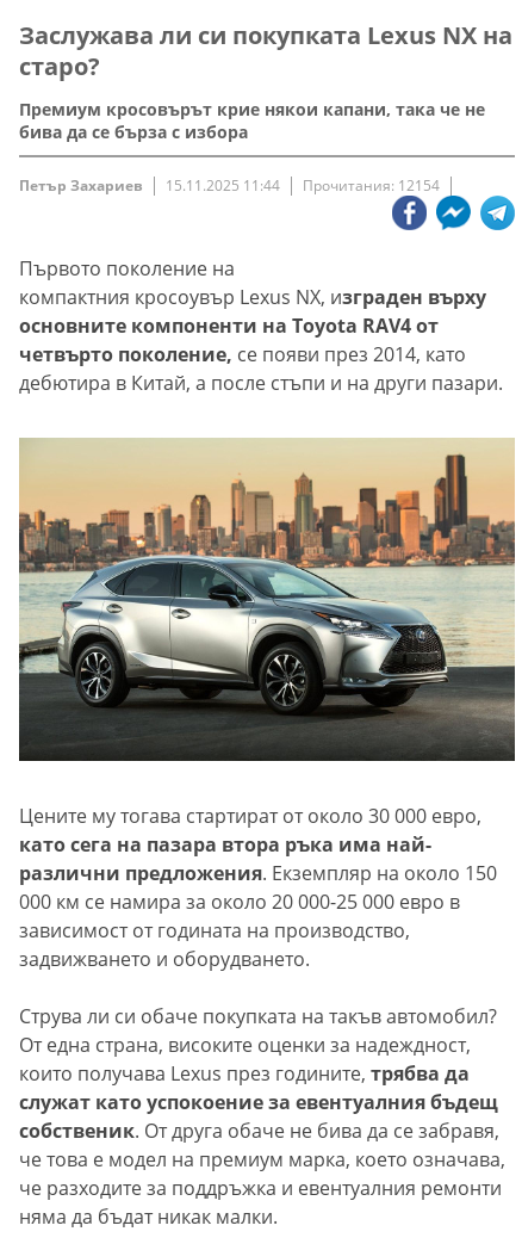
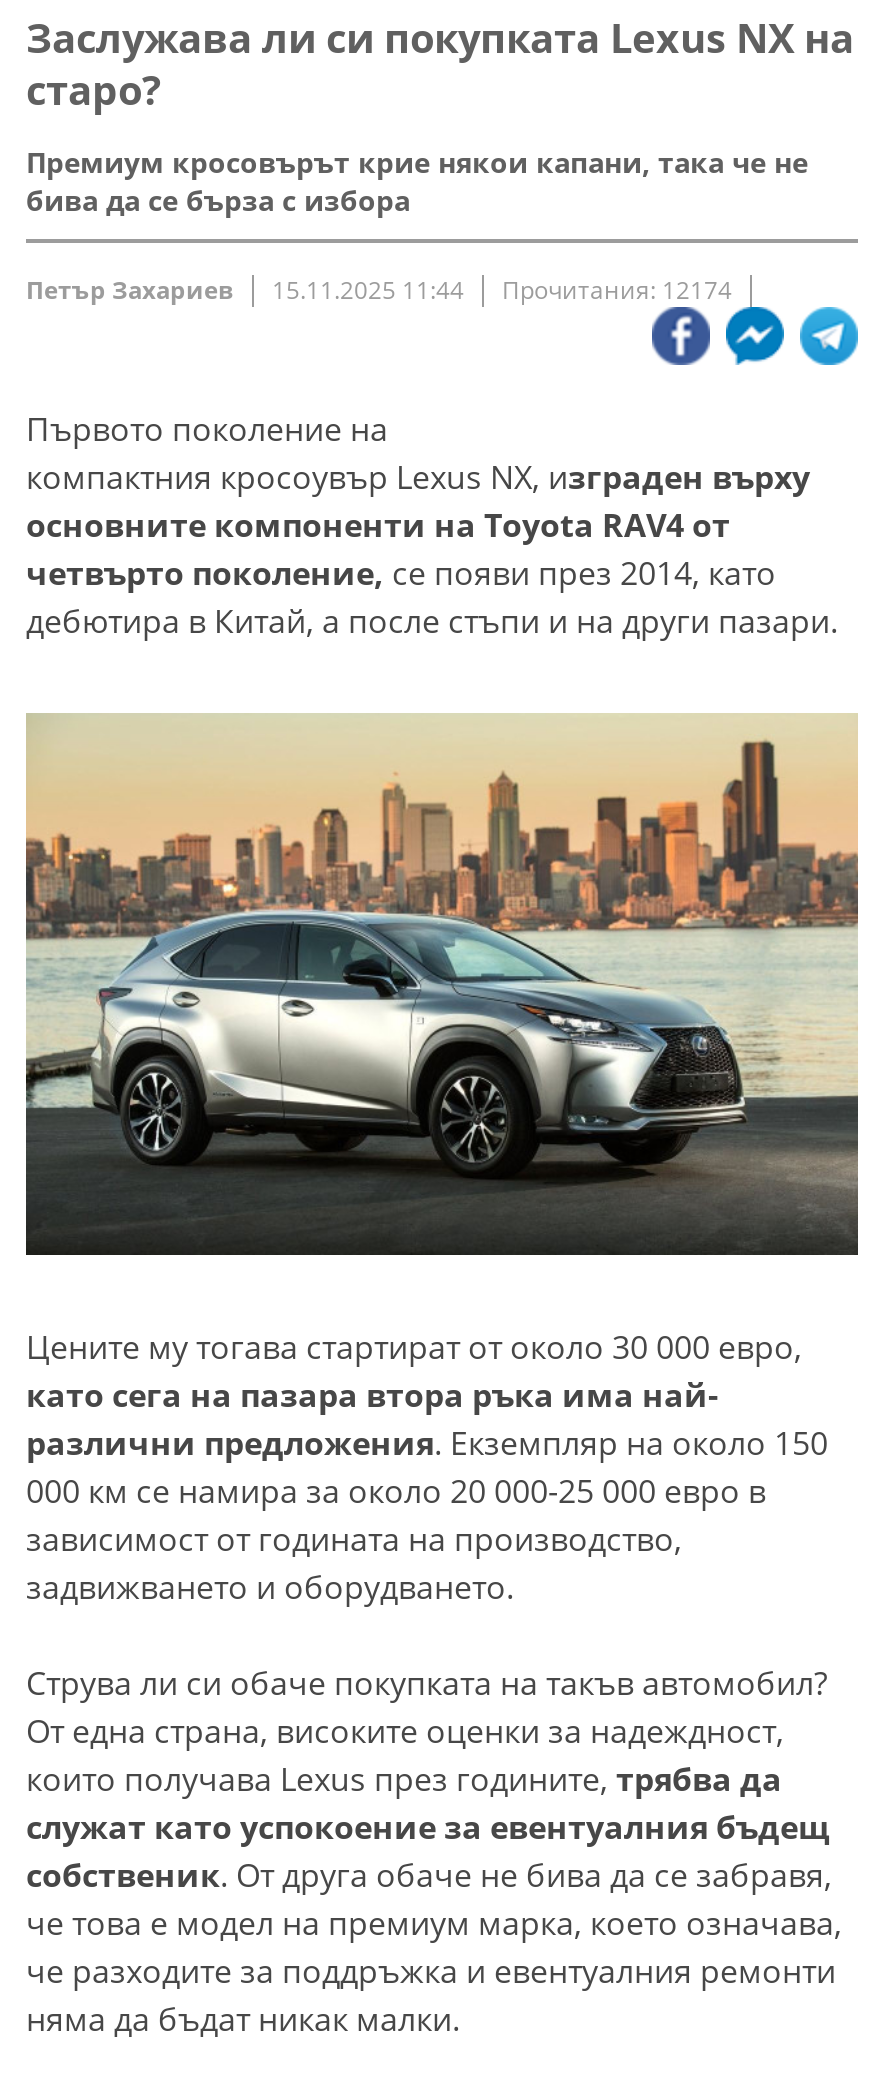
[19,176,440,196] Петър Захариев 15.11.2025 11:44 Прочитания: 12154 -> [26,274,732,308] Петър Захариев 15.11.2025 11:44 Прочитания: 12174

